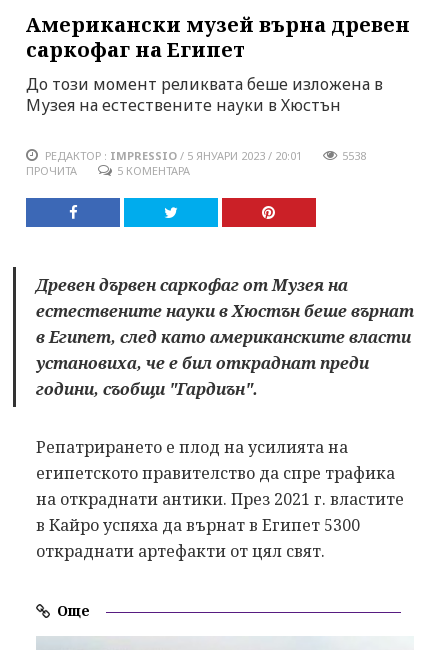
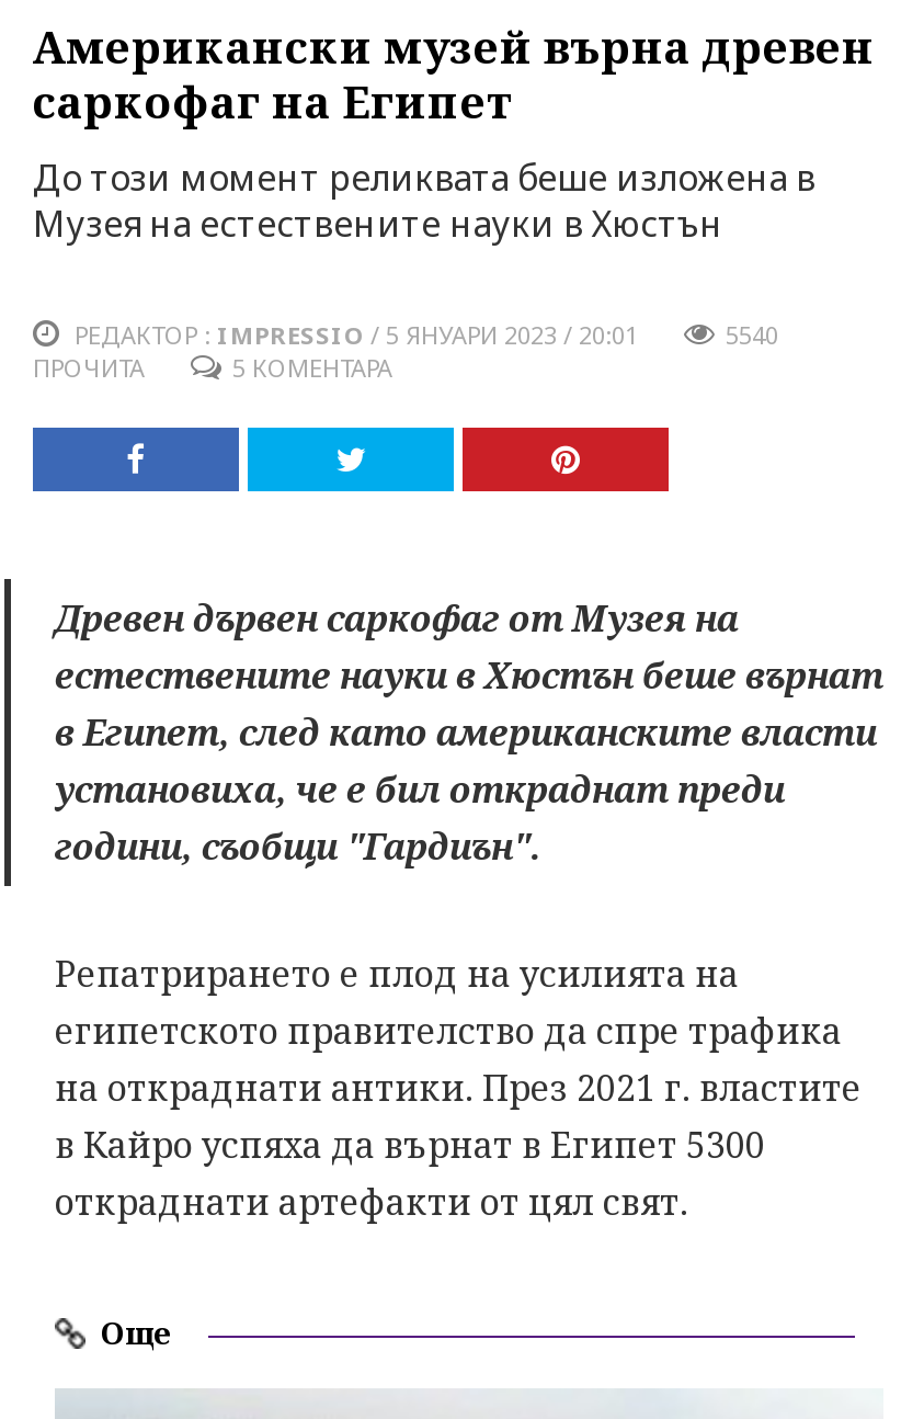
[42,148,366,163] РЕДАКТОР : IMPRESSIO / 5 ЯНУАРИ 2023 / 20:01 5538 -> [68,318,778,351] РЕДАКТОР : IMPRESSIO / 5 ЯНУАРИ 2023 / 20:01 5540

